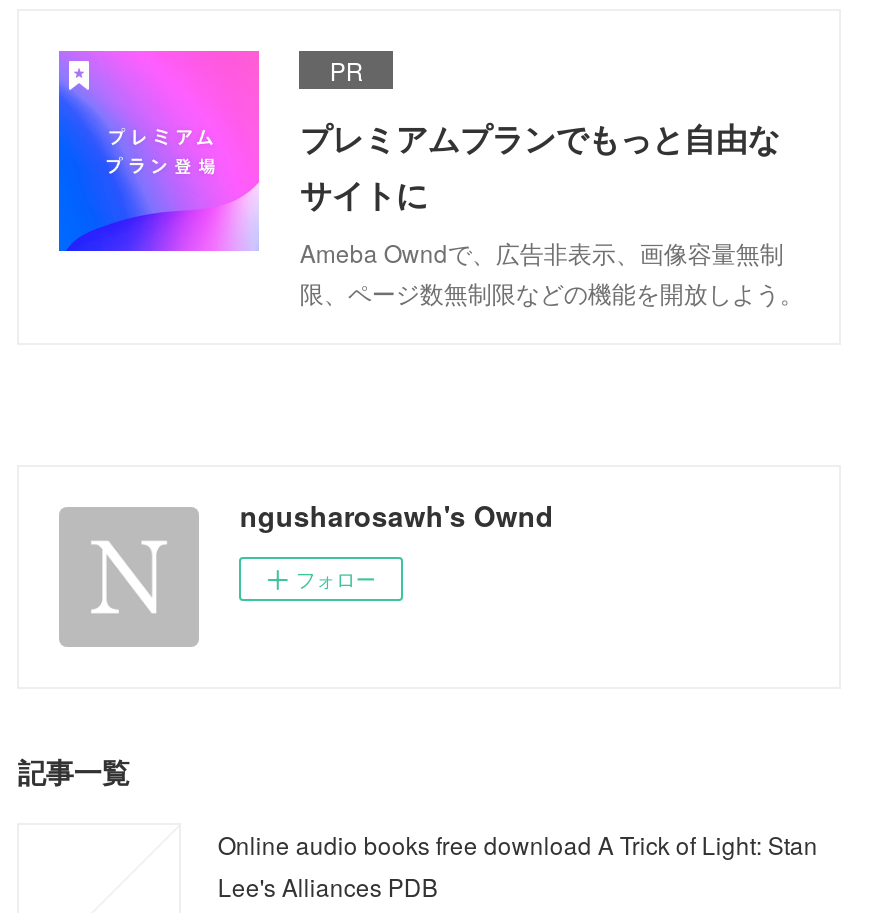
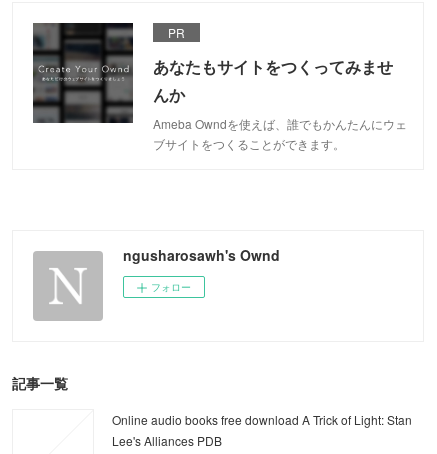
[57,49,804,309] [image] | プレミアムプランでもっと自由な | サイトに | Ameba Owndで、広告非表示、画像容量無制 | 限、ページ数無制限などの機能を開放しよう。 -> [32,22,407,152] [image] | あなたもサイトをつくってみませ | んか | Ameba Owndを使えば、誰でもかんたんにウェ | ブサイトをつくることができます。

